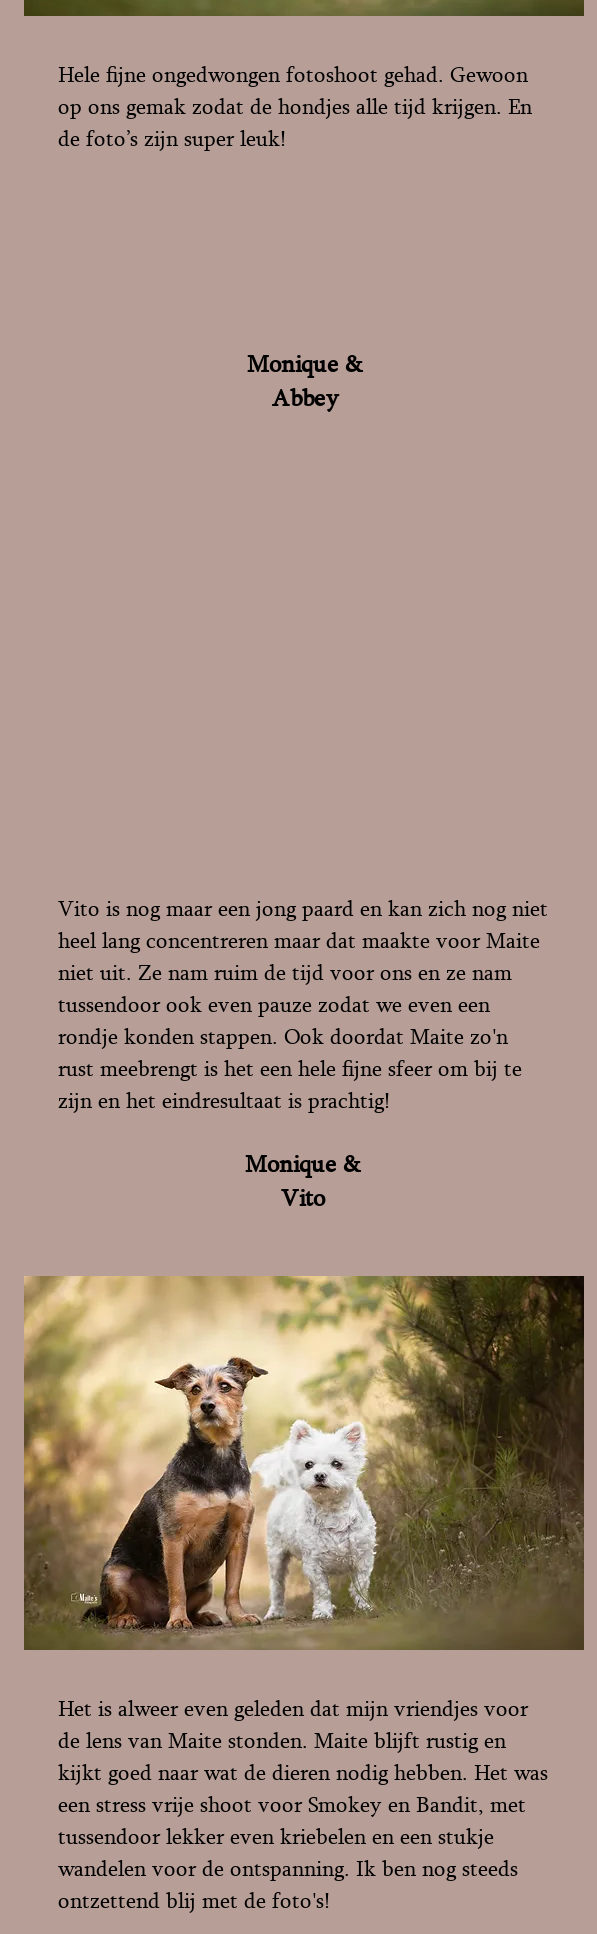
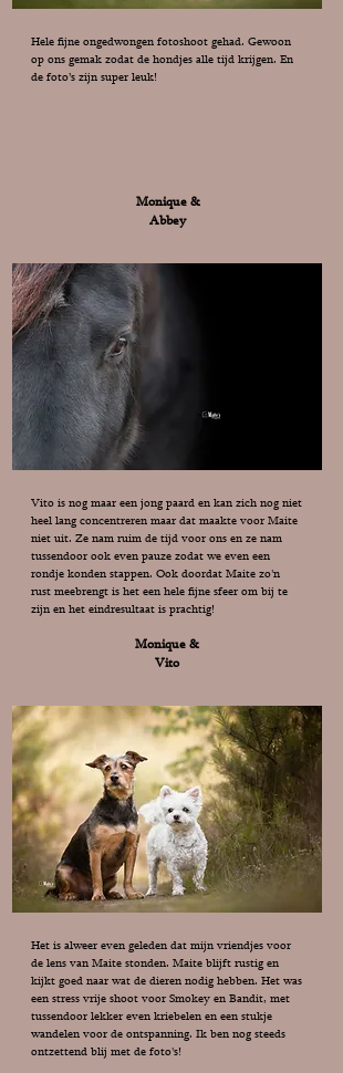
none -> [11,262,323,471] [image]

